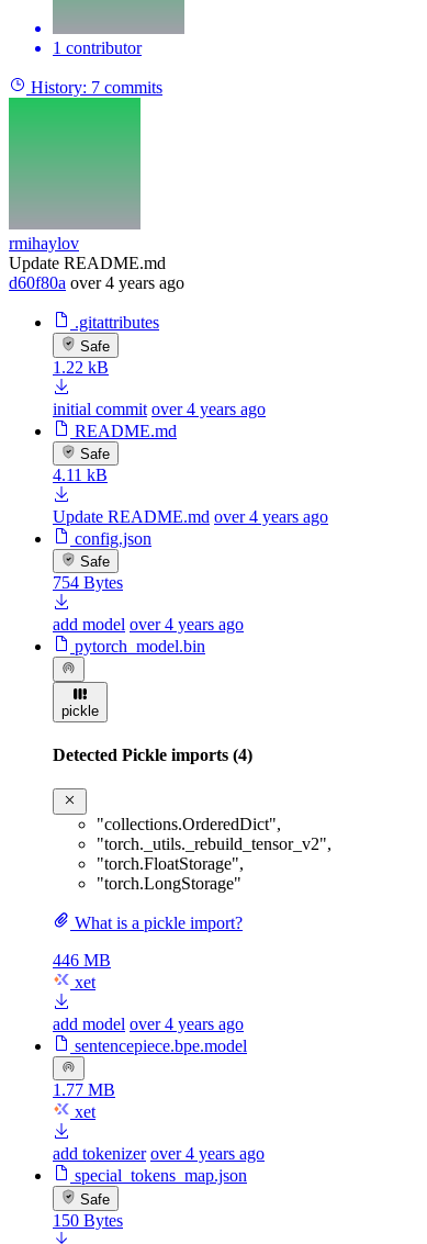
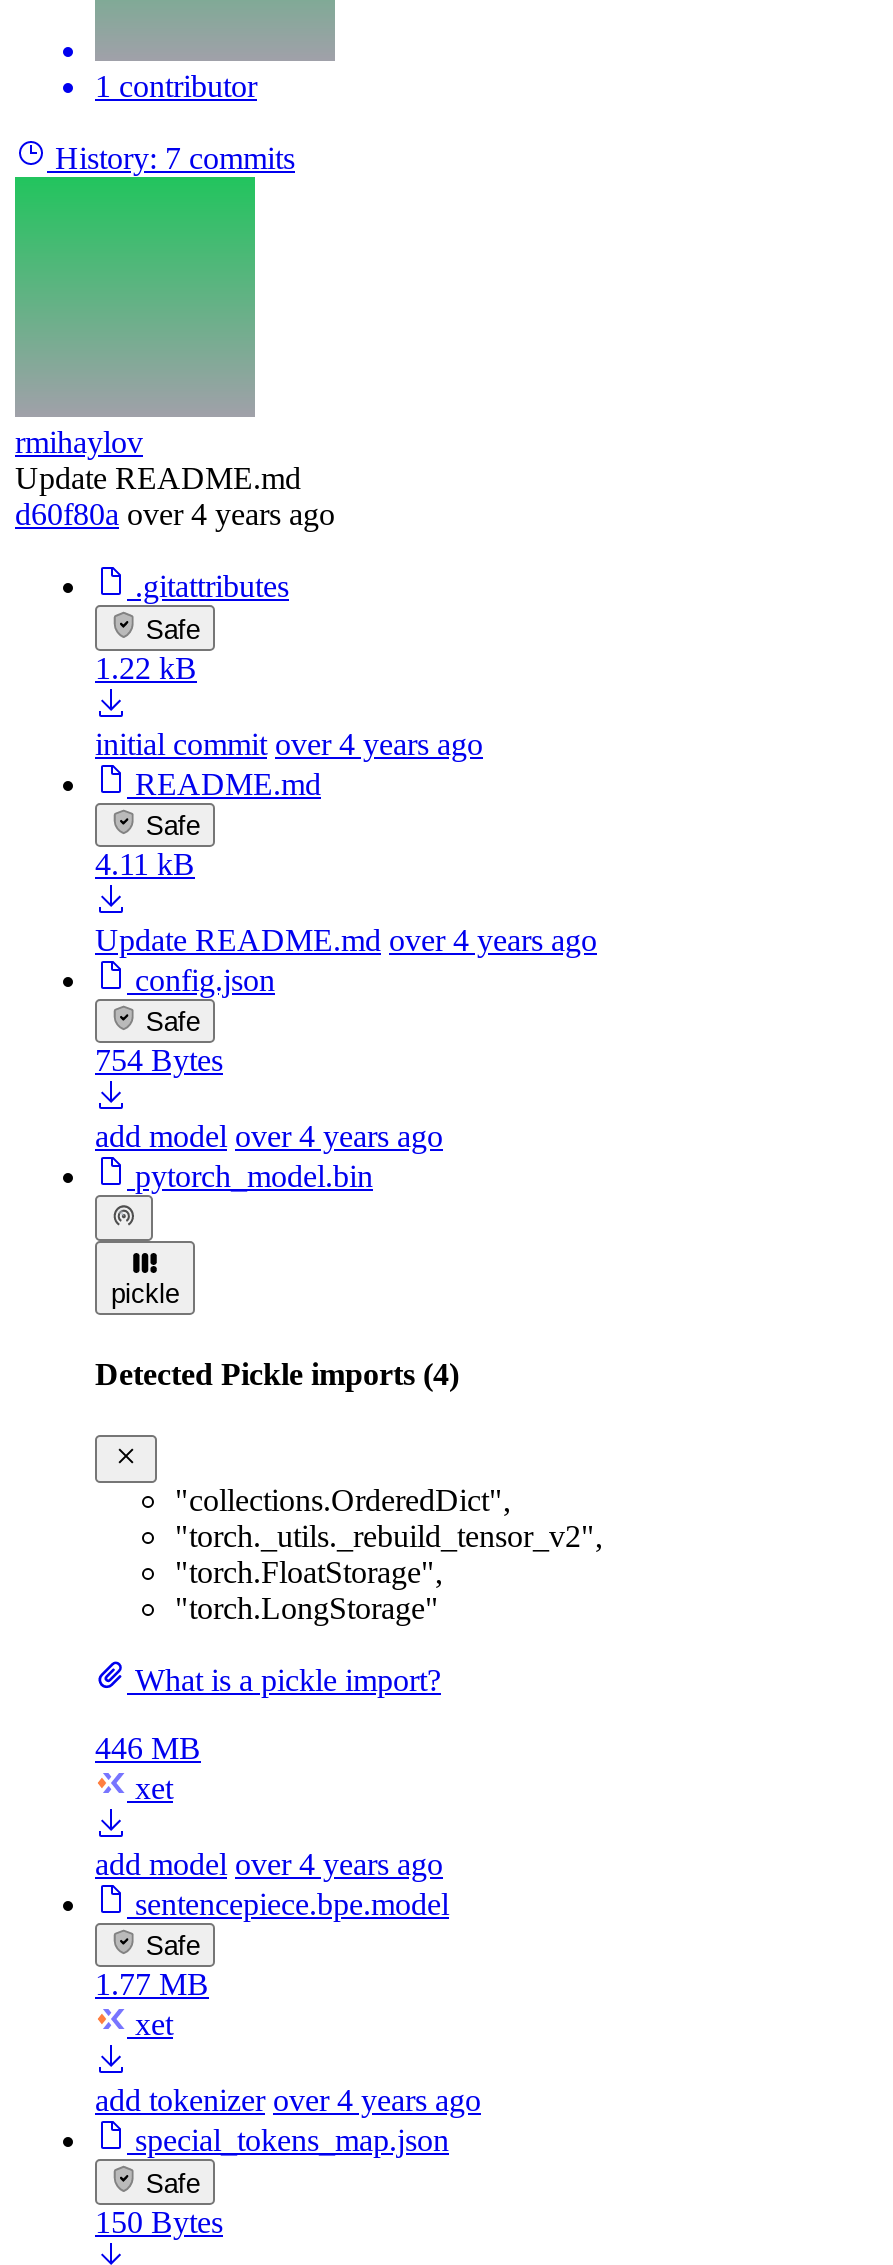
none -> [146,1932,200,1962] Safe

